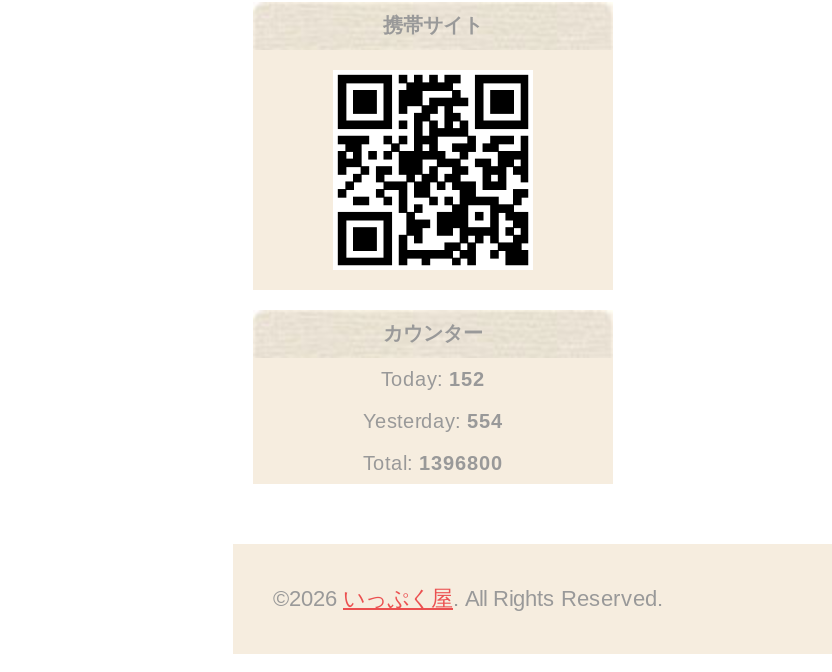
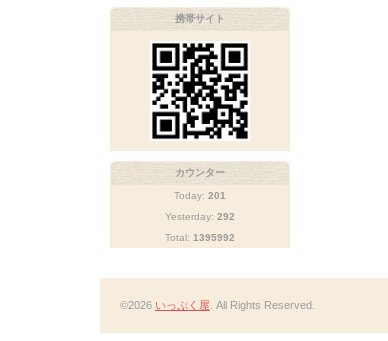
[381,368,485,390] Today: 152 -> [174,190,226,201] Today: 201
[363,410,503,432] Yesterday: 554 -> [165,211,235,222] Yesterday: 292
[363,452,503,474] Total: 1396800 -> [165,232,235,243] Total: 1395992

